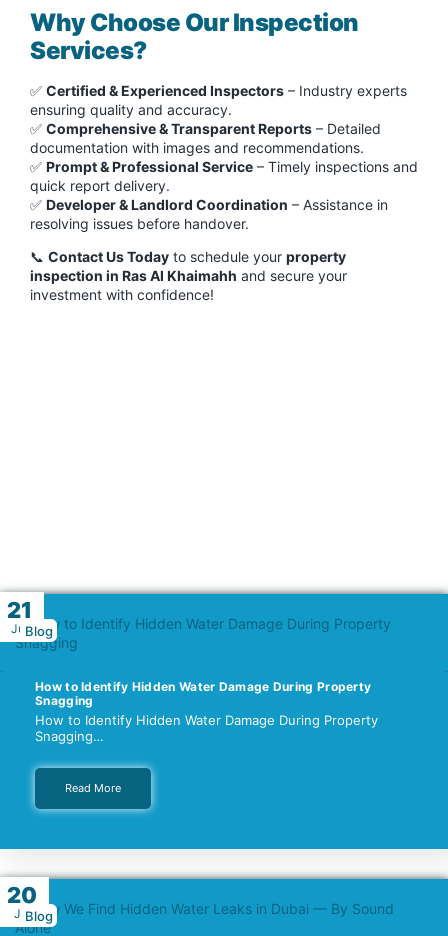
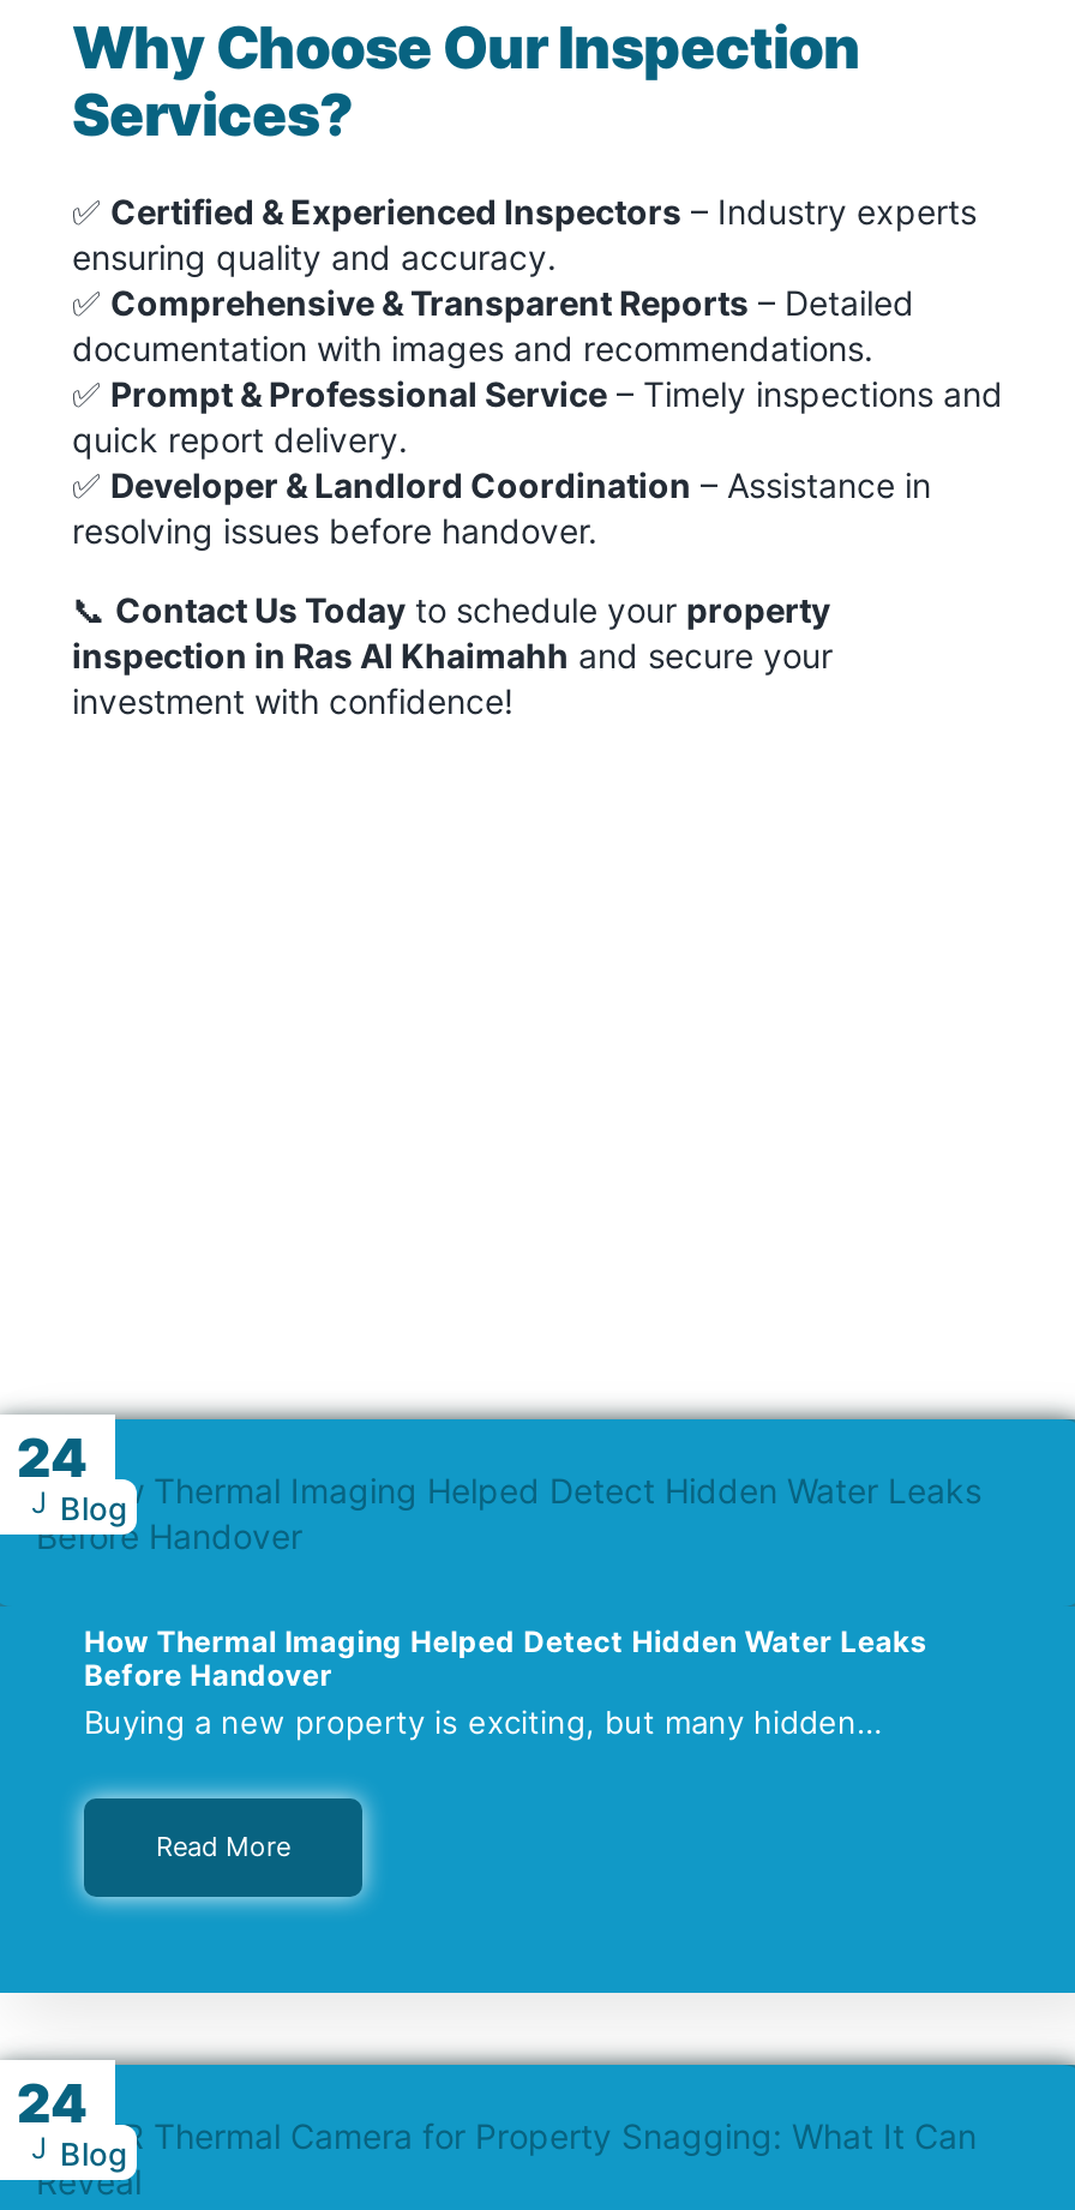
[7,597,32,623] 21 -> [17,1426,86,1488] 24
[35,679,378,744] How to Identify Hidden Water Damage During Property | Snagging | How to Identify Hidden Water Damage During Property | Snagging… -> [84,1623,928,1740] How Thermal Imaging Helped Detect Hidden Water Leaks | Before Handover | Buying a new property is exciting, but many hidden…
[7,882,37,908] 20 -> [17,2071,86,2134] 24

